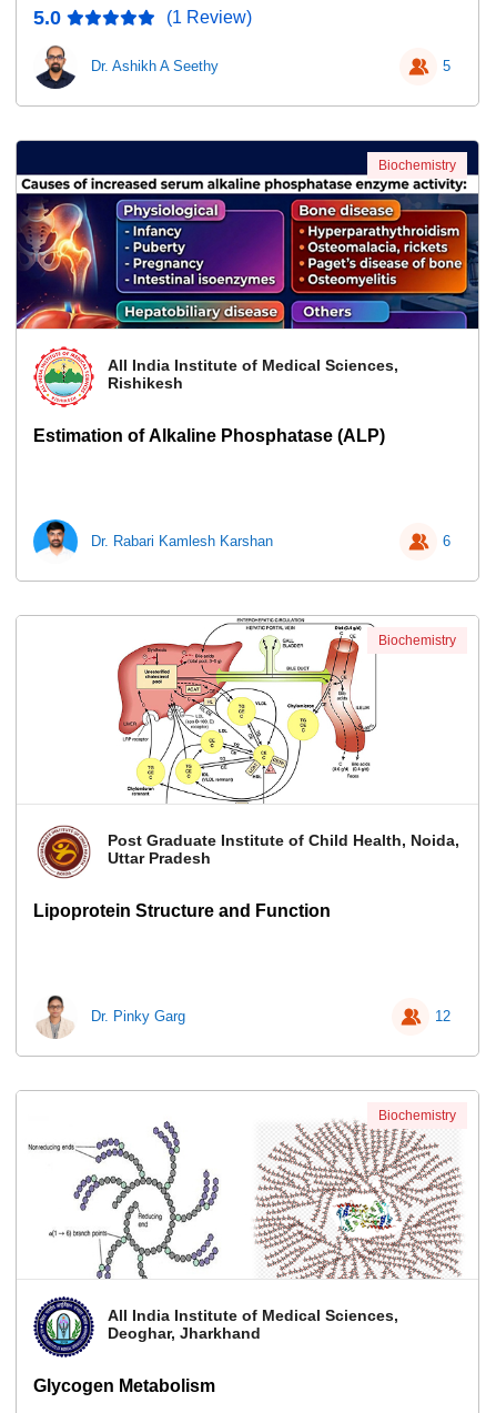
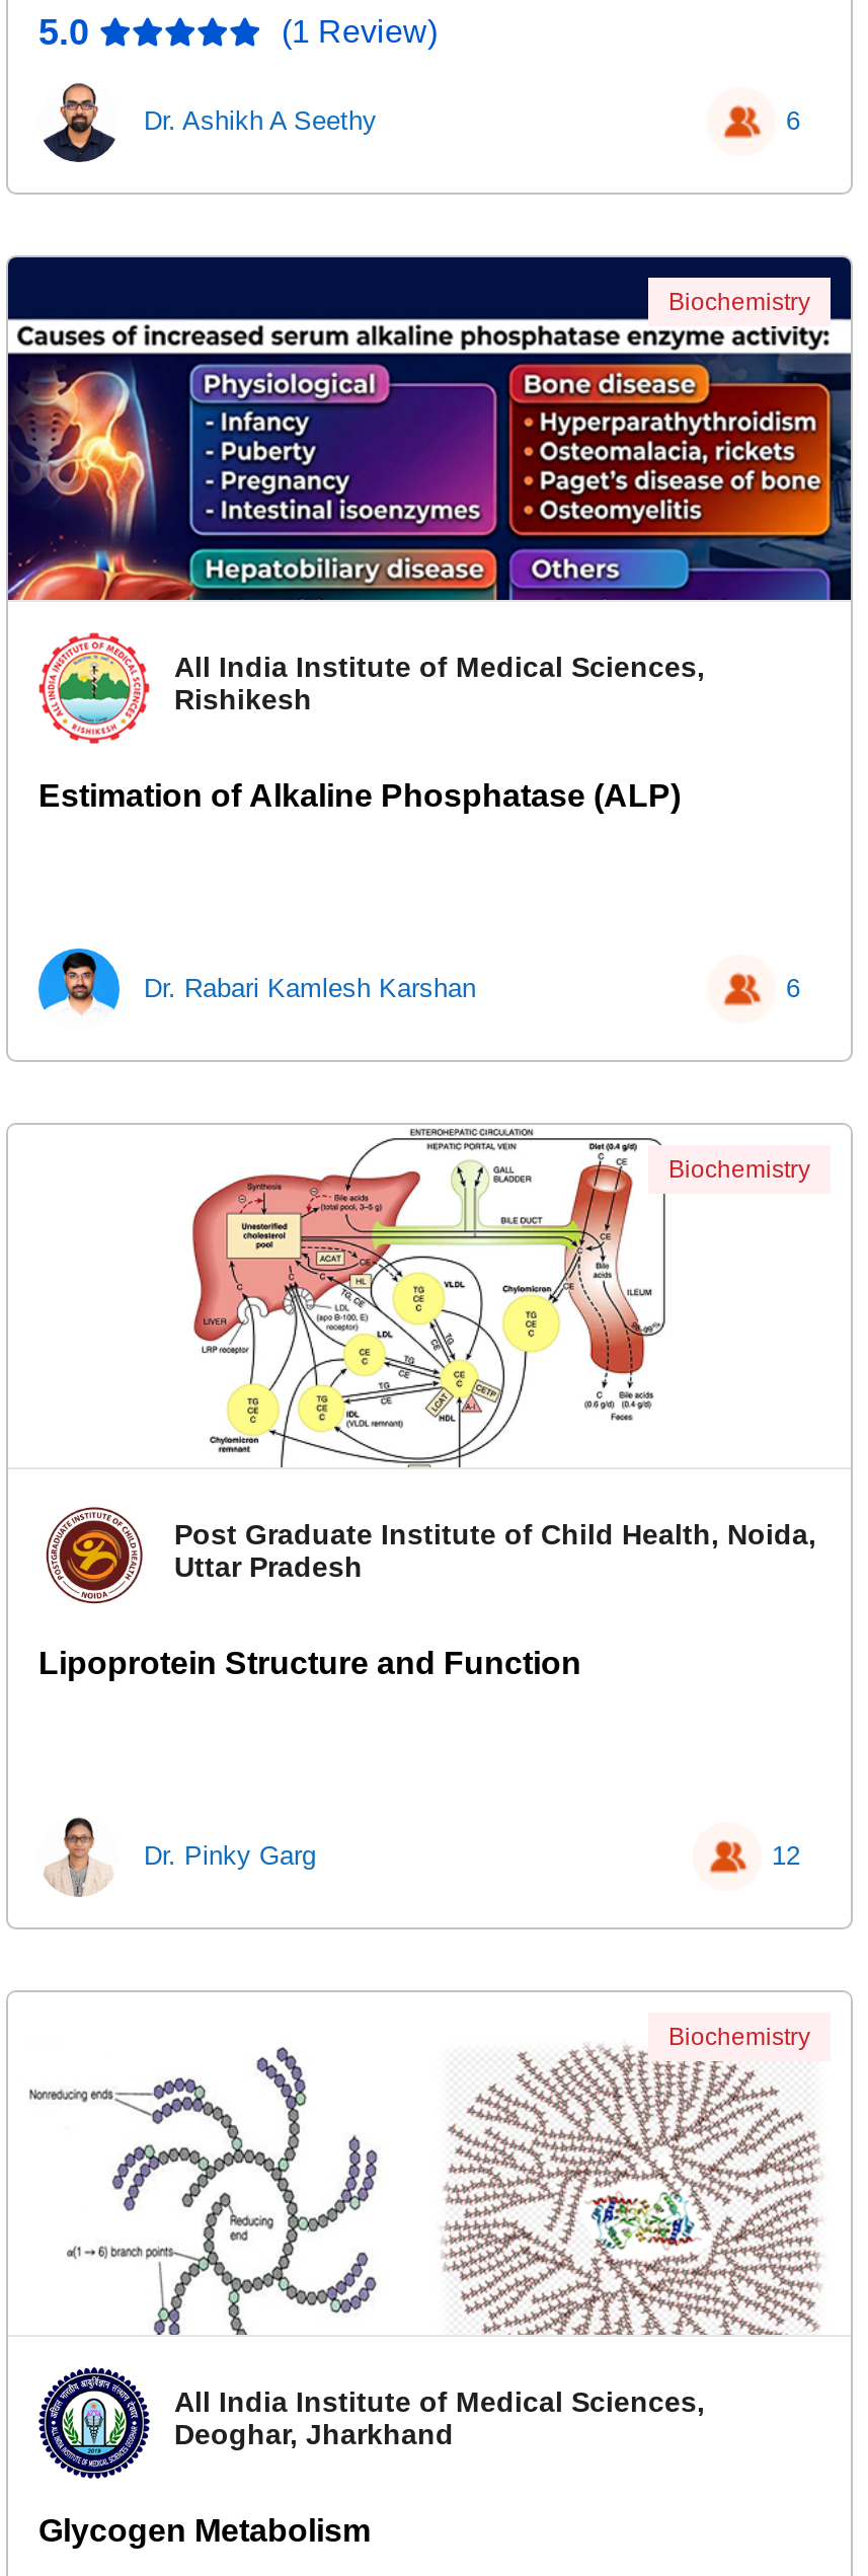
[443,58,451,74] 5 -> [786,105,800,136] 6

